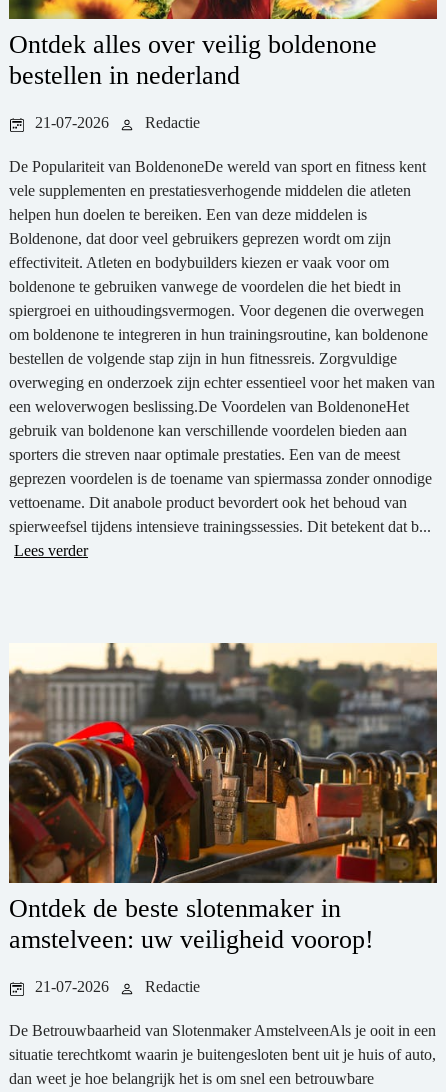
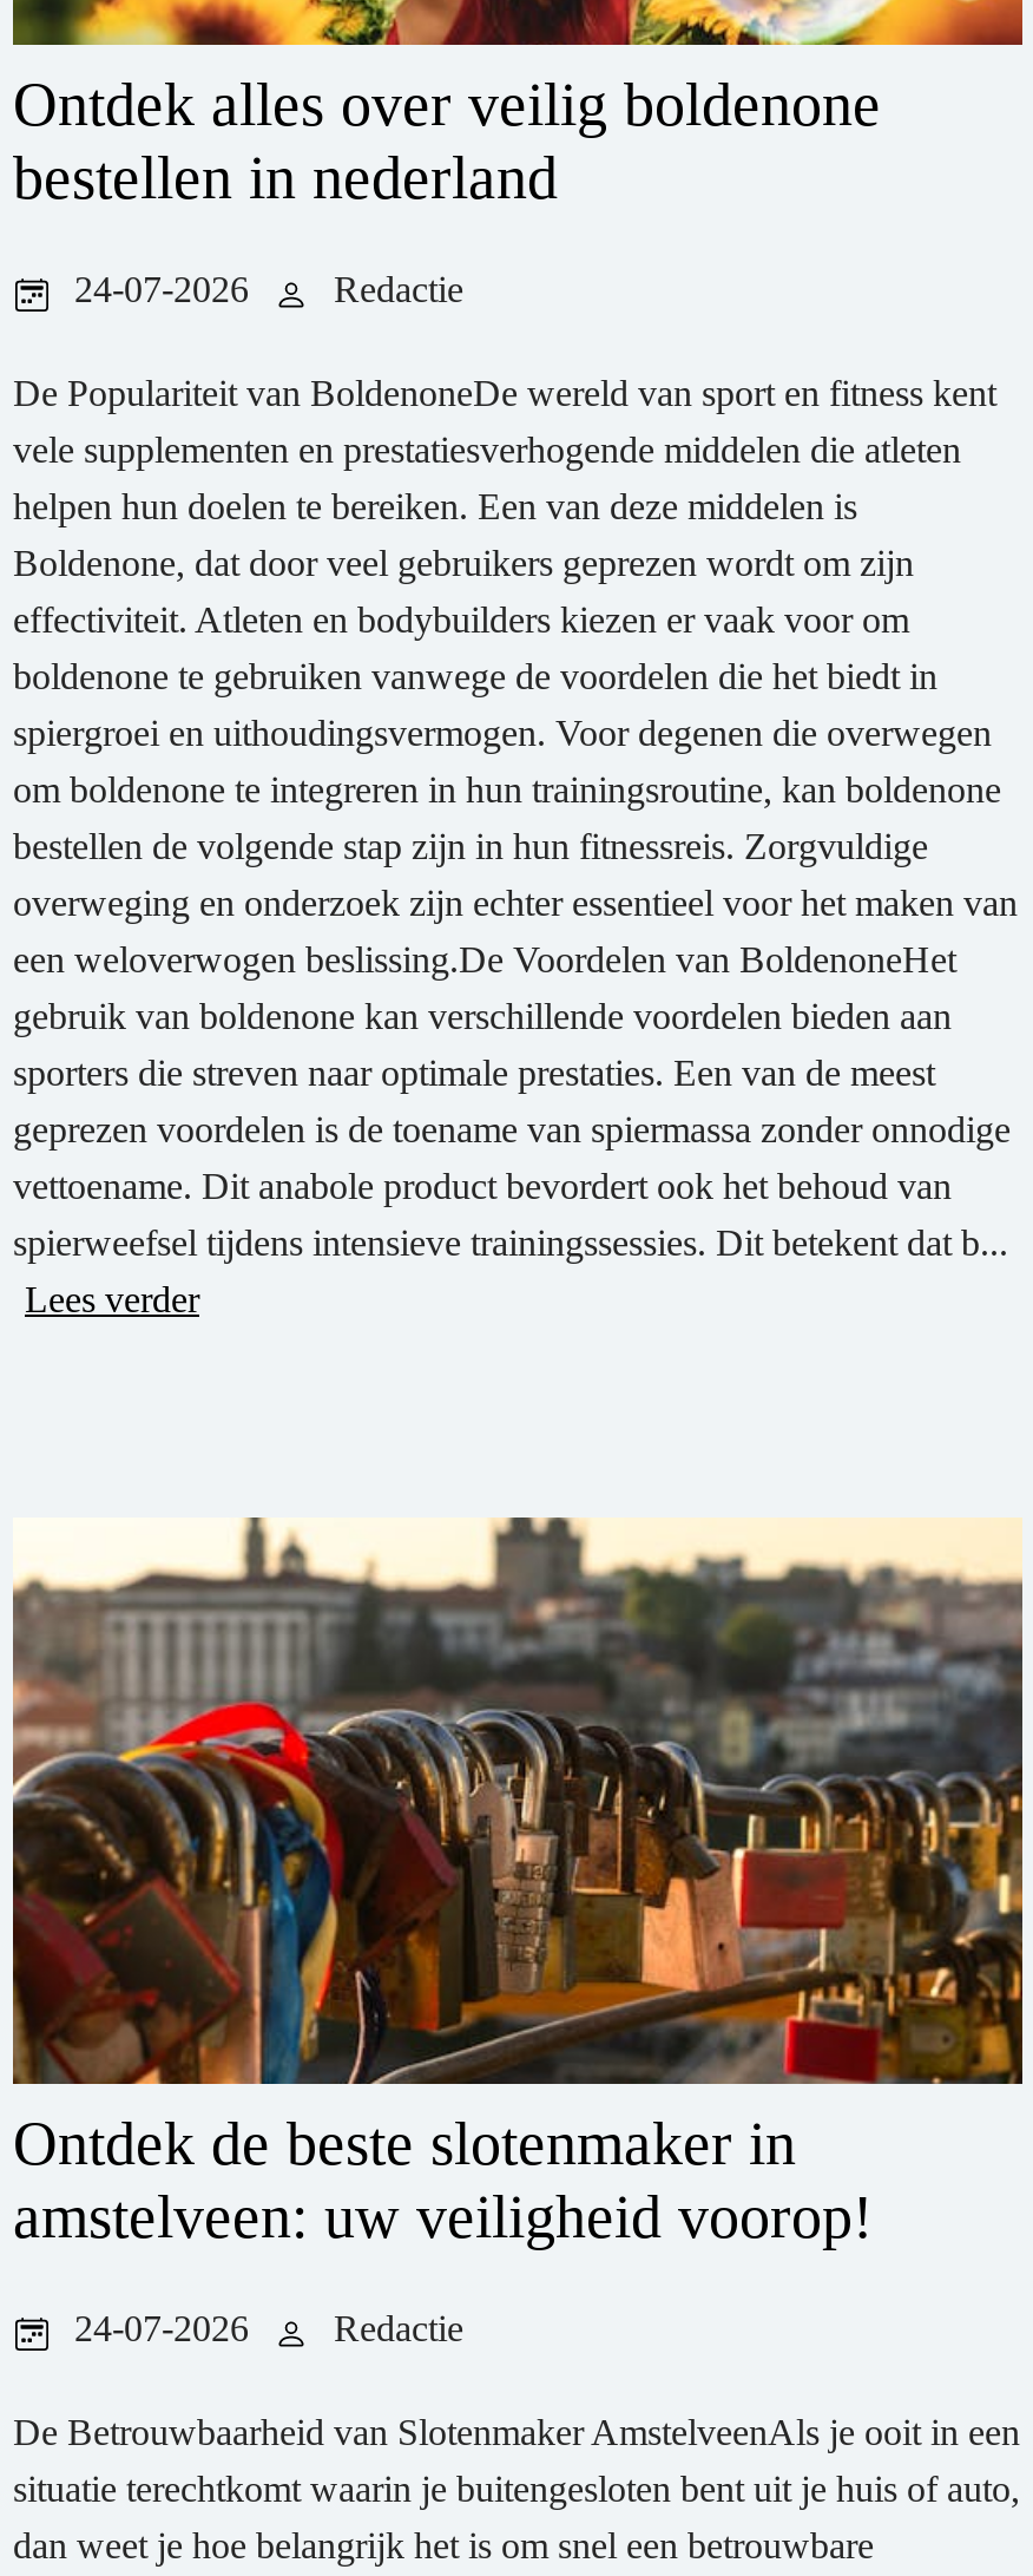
[35,114,109,131] 21-07-2026 -> [74,269,249,309] 24-07-2026
[35,978,109,995] 21-07-2026 -> [74,2308,249,2348] 24-07-2026

